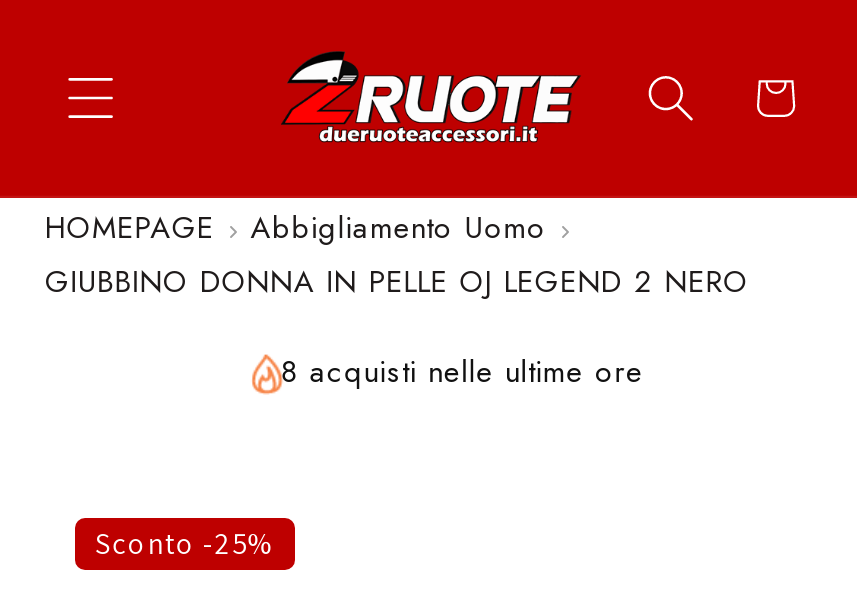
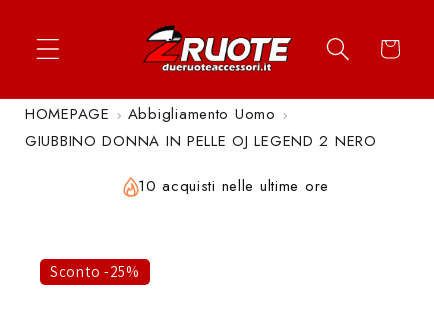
[281,350,643,394] 8 acquisti nelle ultime ore -> [138,175,329,197] 10 acquisti nelle ultime ore

